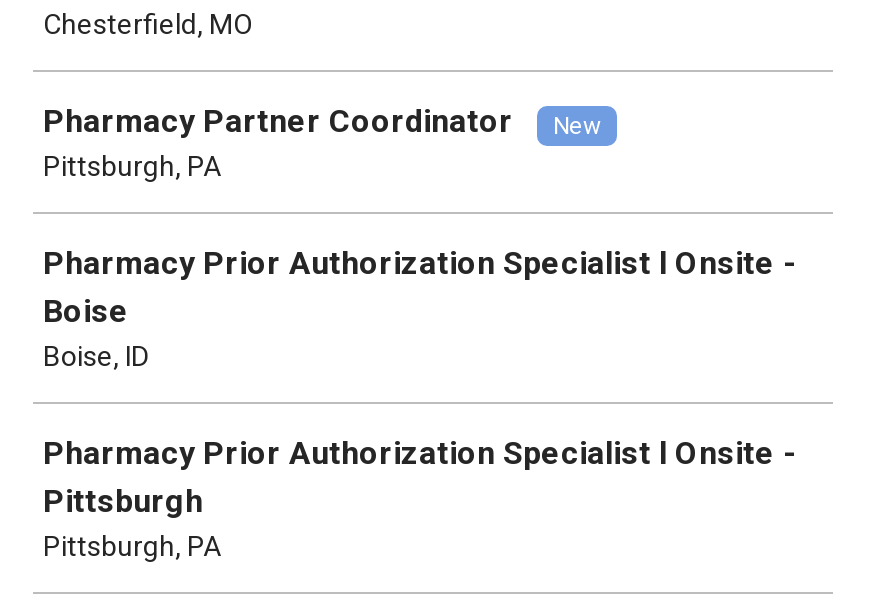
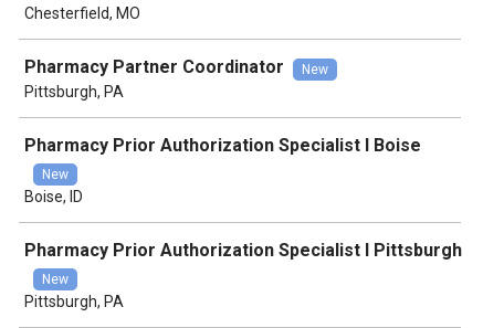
[43,244,795,330] Pharmacy Prior Authorization Specialist l Onsite - | Boise -> [24,135,421,182] Pharmacy Prior Authorization Specialist l Boise | New
[43,434,795,520] Pharmacy Prior Authorization Specialist l Onsite - | Pittsburgh -> [24,240,462,287] Pharmacy Prior Authorization Specialist l Pittsburgh | New

